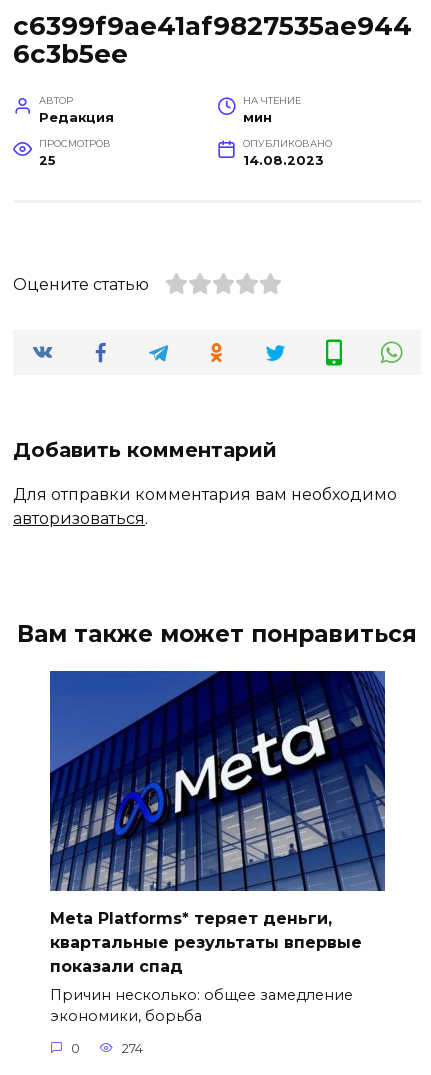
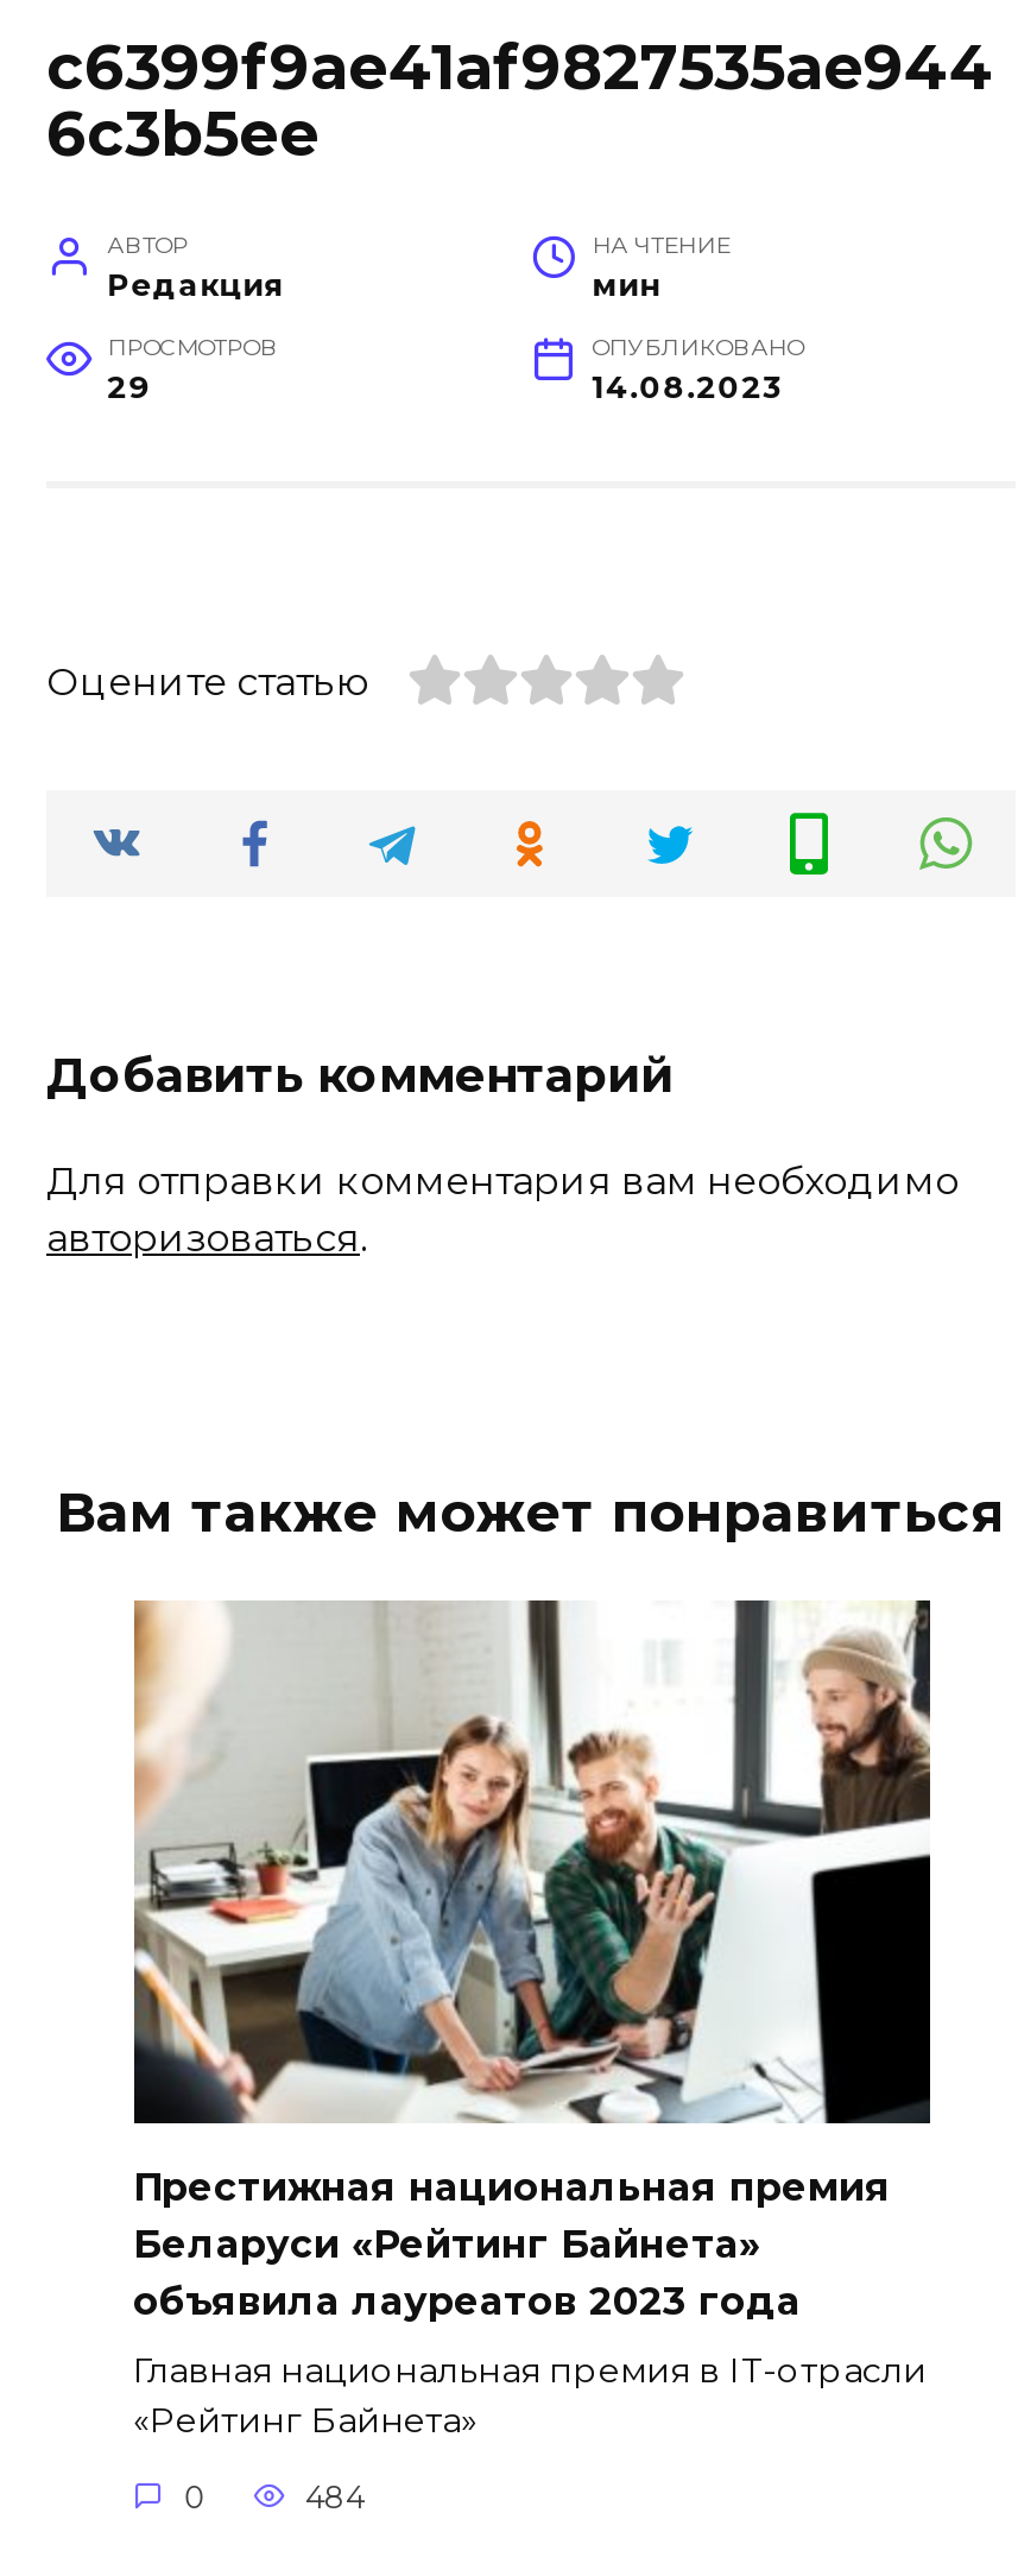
[39,153,56,168] 25 -> [107,369,150,405] 29
[49,670,386,976] [image] | Meta Platforms* теряет деньги, | квартальные результаты впервые | показали спад -> [132,1598,932,2325] [image] | Престижная национальная премия | Беларуси «Рейтинг Байнета» | объявила лауреатов 2023 года
[49,986,352,1025] Причин несколько: общее замедление | экономики, борьба -> [133,2350,927,2443] Главная национальная премия в IT-отрасли | «Рейтинг Байнета»
[122,1041,143,1056] 274 -> [305,2480,365,2515] 484

